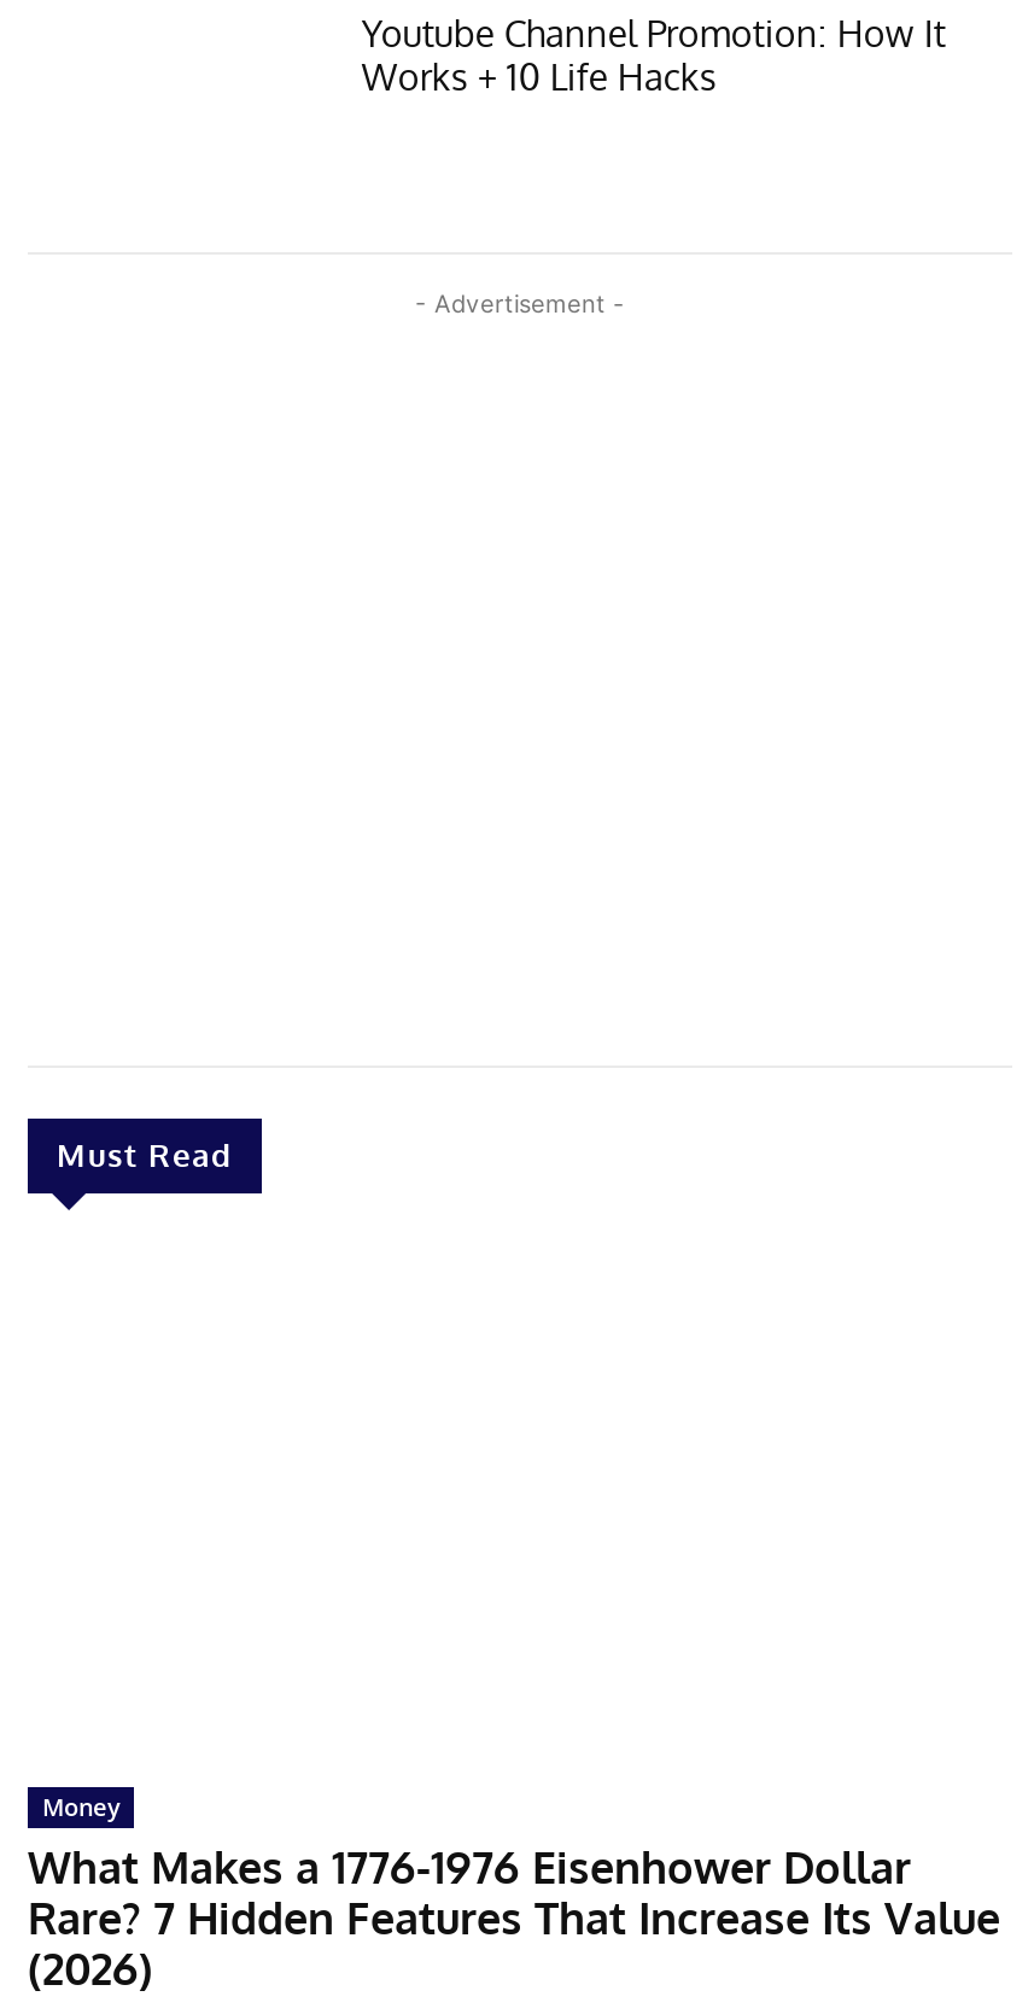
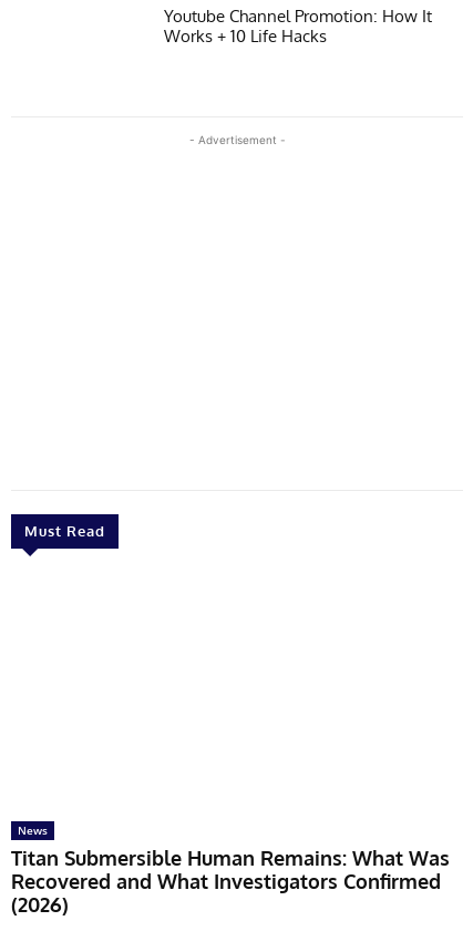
[28,1789,1000,1944] Money | What Makes a 1776-1976 Eisenhower Dollar | Rare? 7 Hidden Features That Increase Its Value -> [11,822,450,893] News | Titan Submersible Human Remains: What Was | Recovered and What Investigators Confirmed

